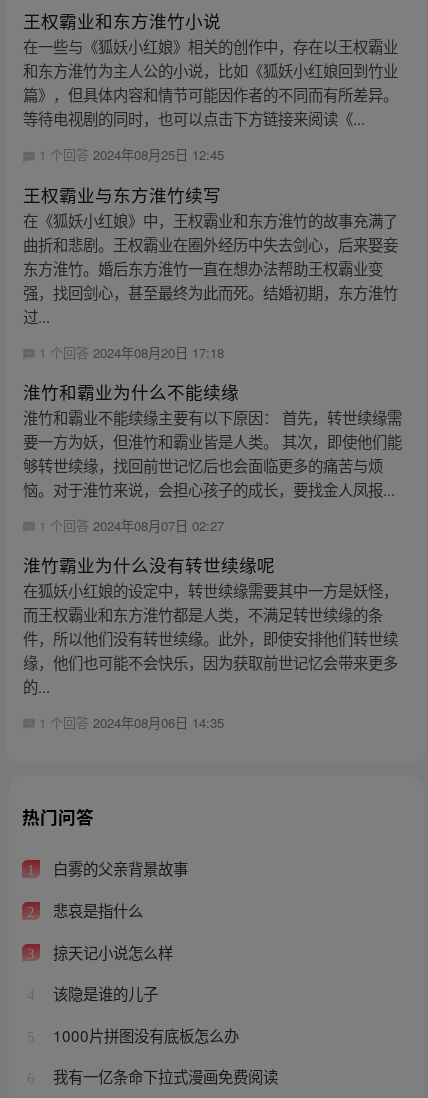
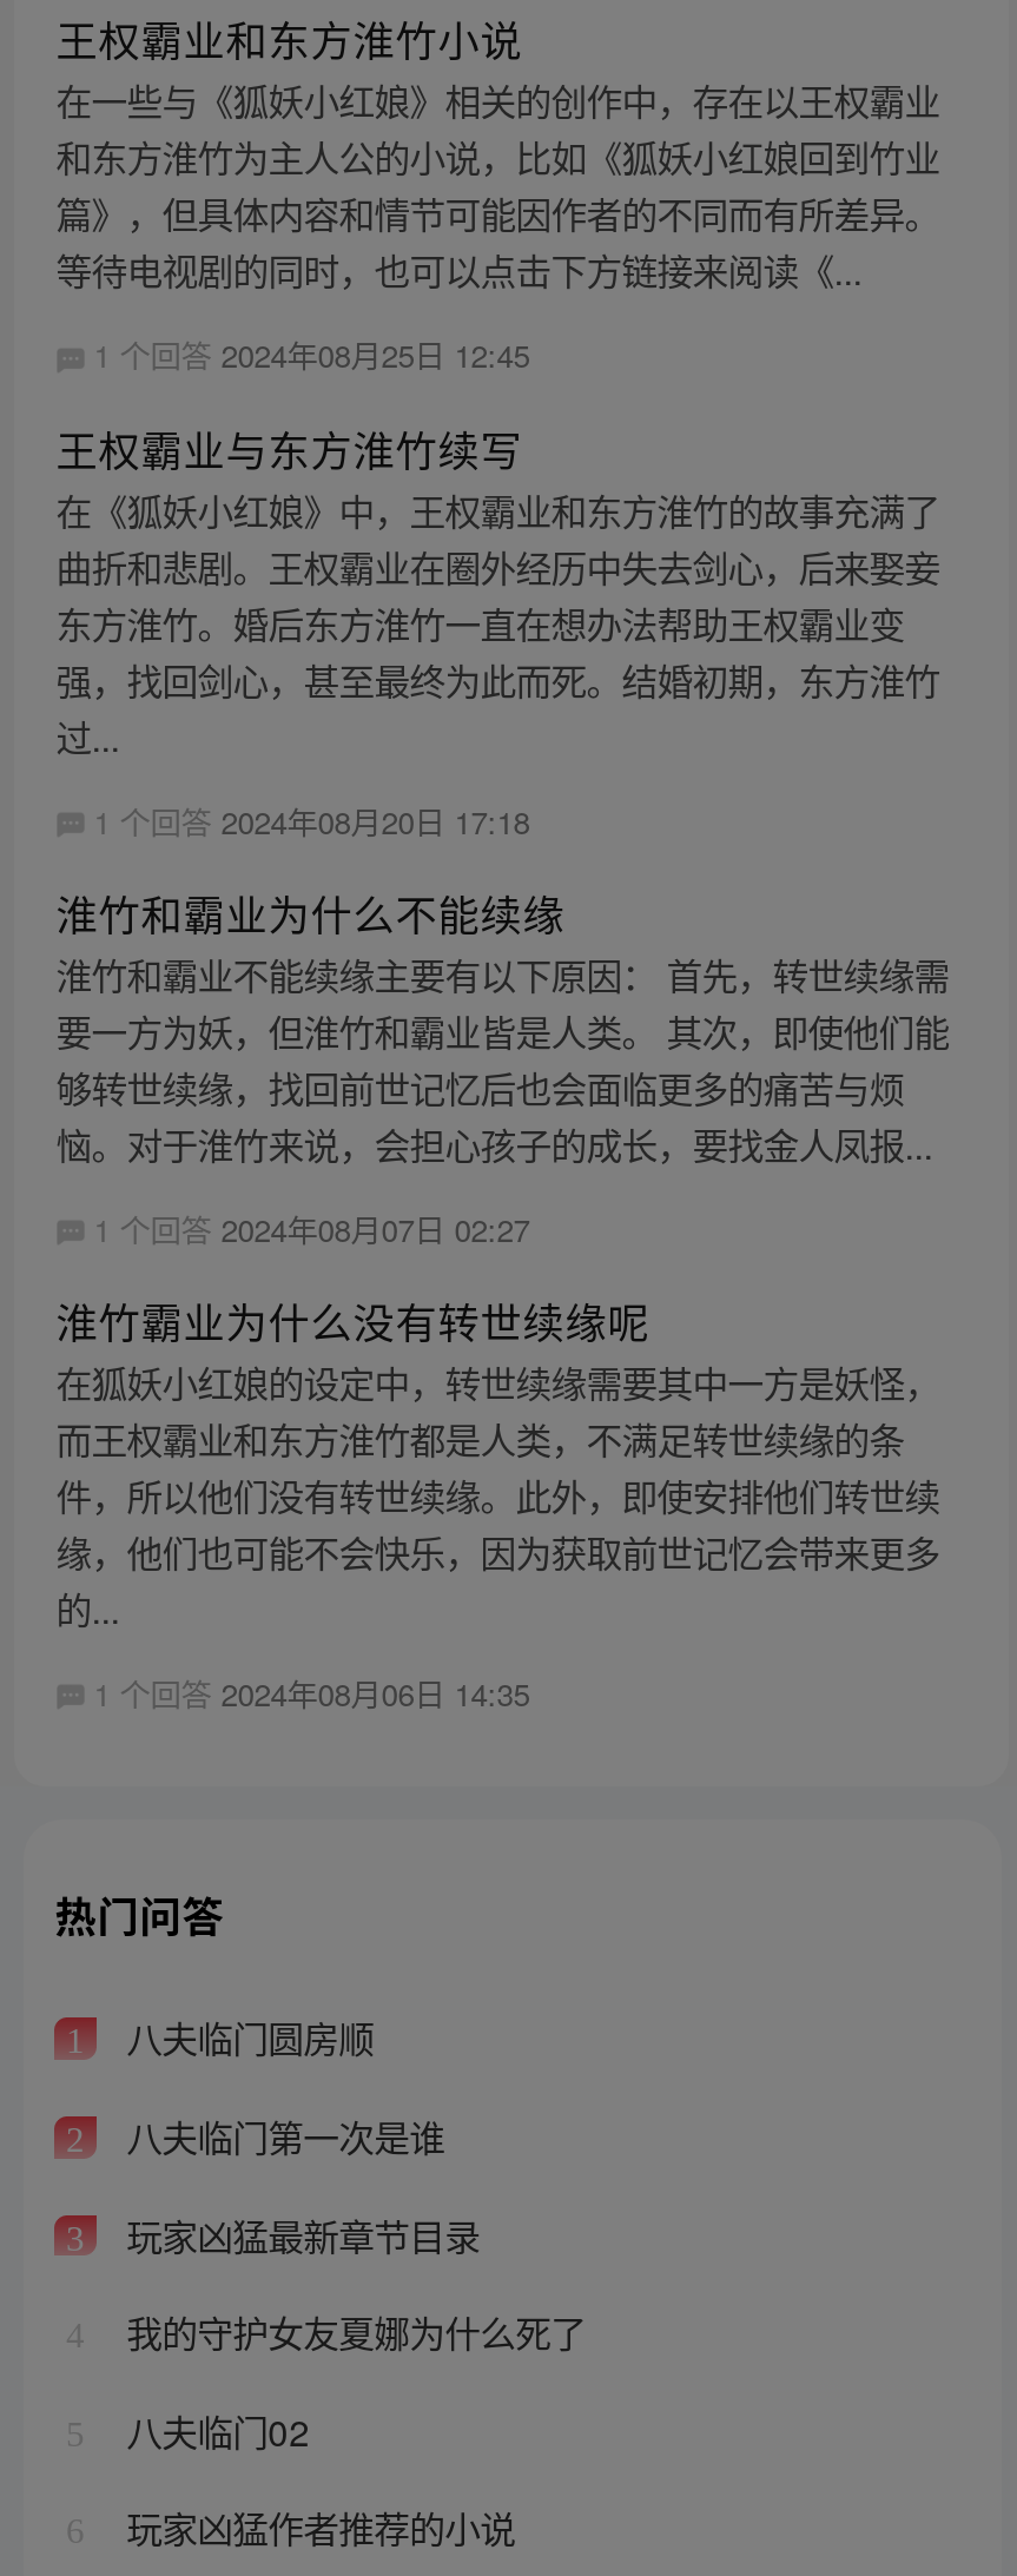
[49,857,188,879] 白雾的父亲背景故事 -> [117,2012,374,2063] 八夫临门圆房顺
[49,899,143,921] 悲哀是指什么 -> [117,2110,445,2161] 八夫临门第一次是谁
[49,941,173,963] 掠天记小说怎么样 -> [117,2208,480,2259] 玩家凶猛最新章节目录
[49,982,158,1004] 该隐是谁的儿子 -> [117,2306,586,2358] 我的守护女友夏娜为什么死了
[49,1024,239,1046] 1000片拼图没有底板怎么办 -> [117,2404,310,2456] 八夫临门02
[49,1065,278,1087] 我有一亿条命下拉式漫画免费阅读 -> [117,2502,515,2554] 玩家凶猛作者推荐的小说

